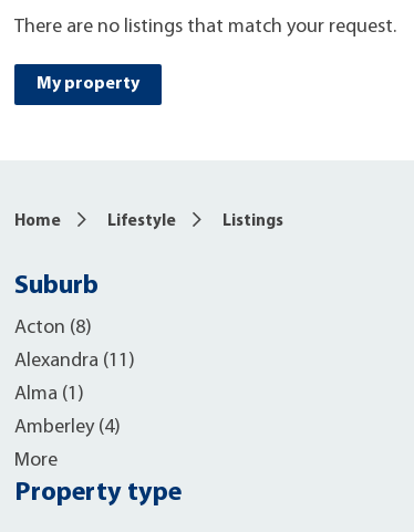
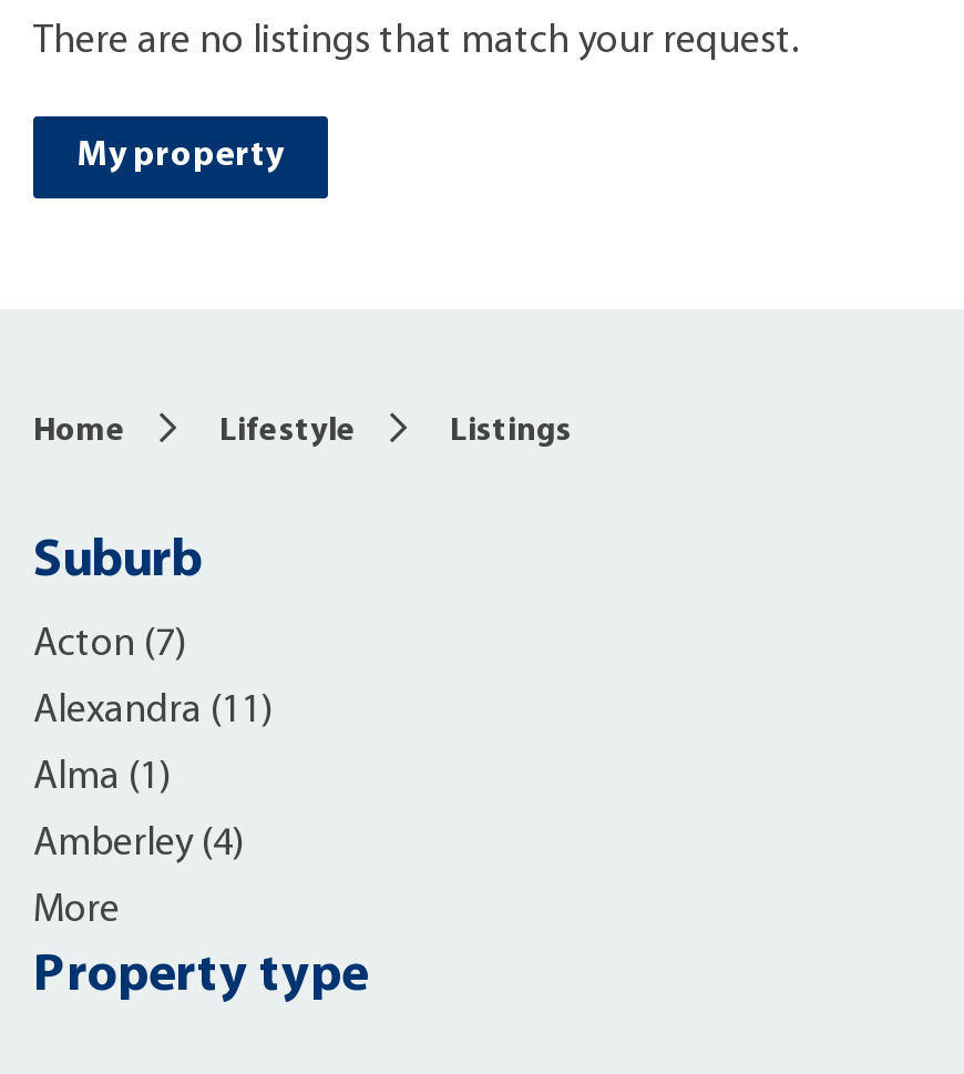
[14,317,92,338] Acton (8) -> [33,624,188,666] Acton (7)

